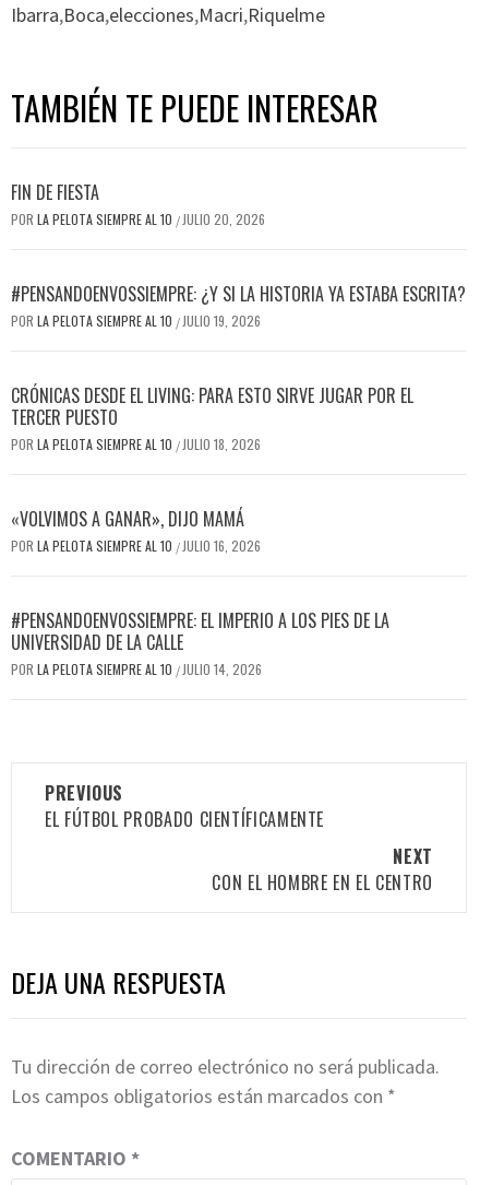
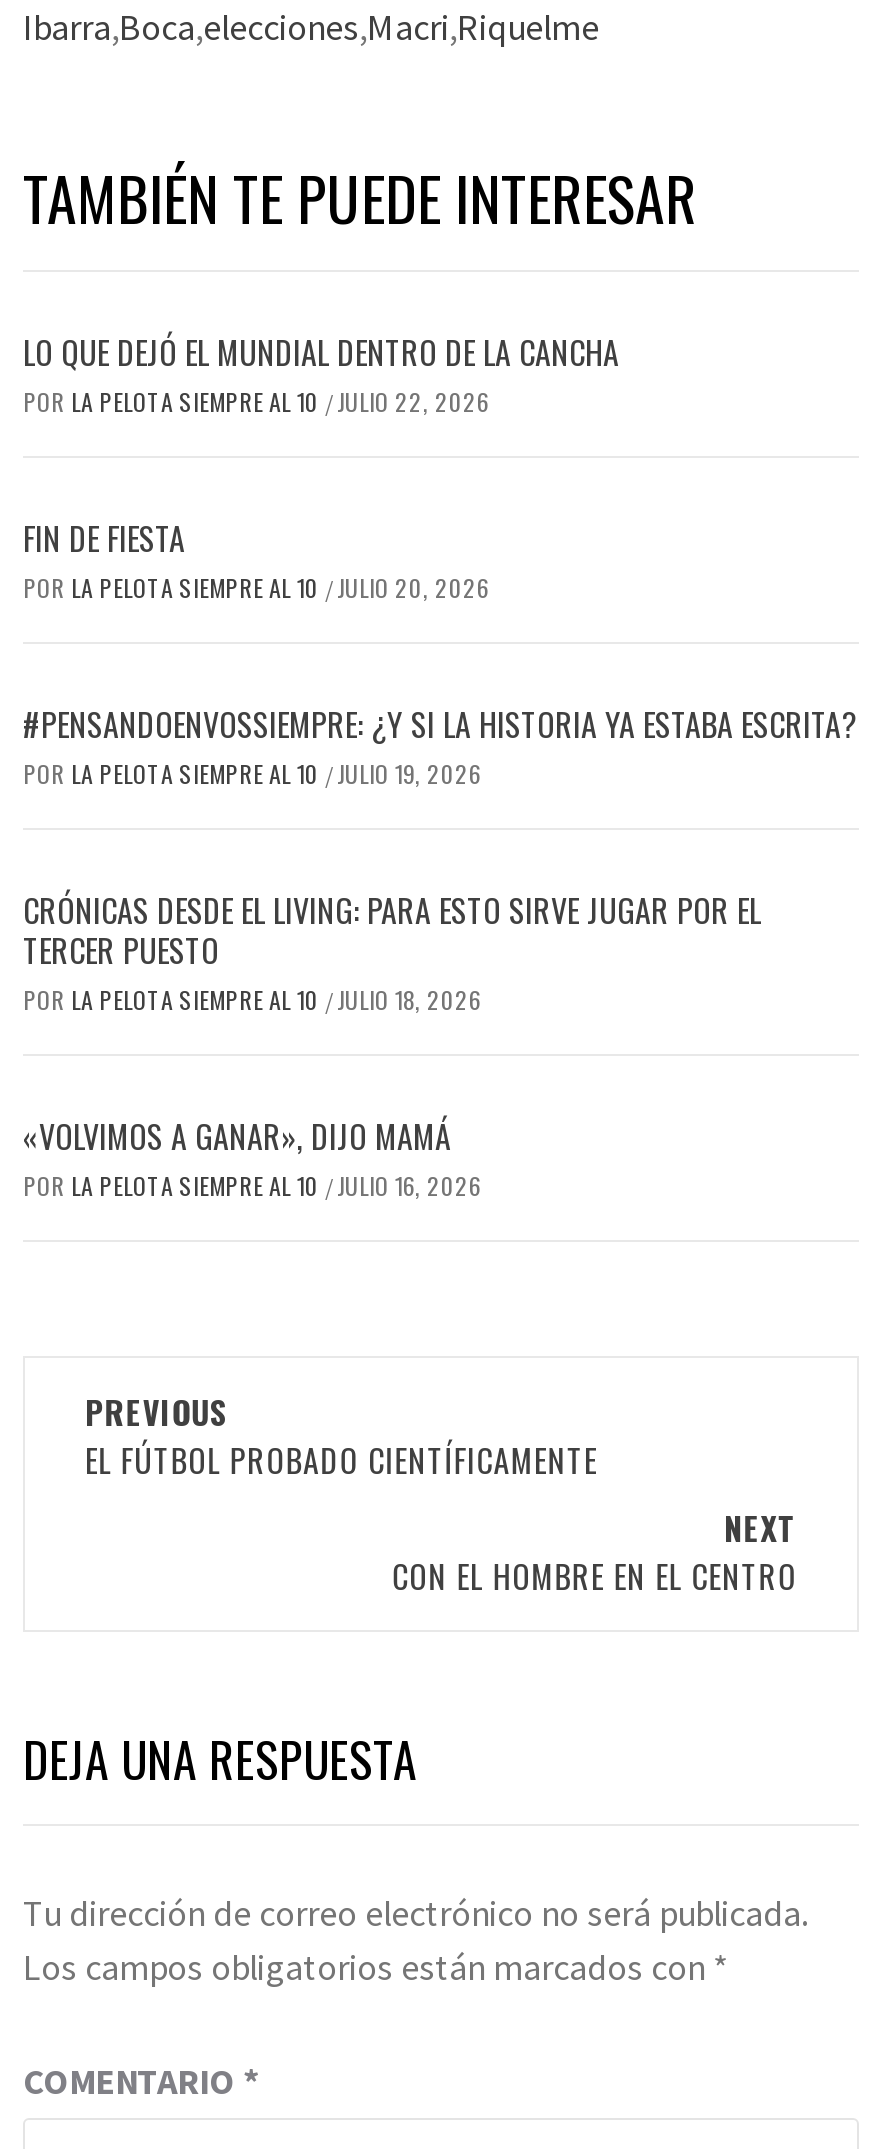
none -> [23,328,619,418] LO QUE DEJÓ EL MUNDIAL DENTRO DE LA CANCHA | POR LA PELOTA SIEMPRE AL 10 / JULIO 22, 2026
moved [11,179,466,555] -> [23,514,857,1202]: FIN DE FIESTA | POR LA PELOTA SIEMPRE AL 10 / JULIO 20, 2026 | #PENSANDOENVOSSIEMPRE: ¿Y SI LA HISTORIA YA ESTABA ESCRITA? | ... | «VOLVIMOS A GANAR», DIJO MAMÁ | POR LA PELOTA SIEMPRE AL 10 / JULIO 16, 2026
[11,607,389,678] #PENSANDOENVOSSIEMPRE: EL IMPERIO A LOS PIES DE LA | UNIVERSIDAD DE LA CALLE | POR LA PELOTA SIEMPRE AL 10 / JULIO 14, 2026 -> none

